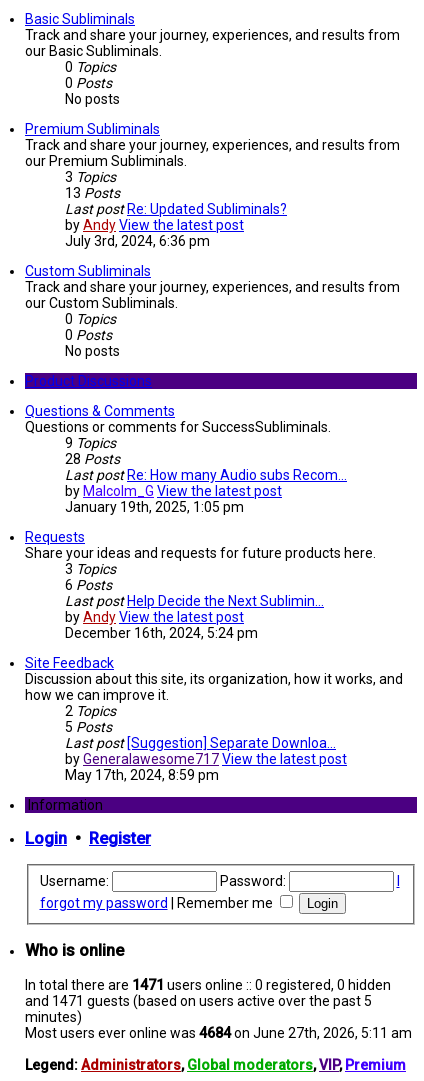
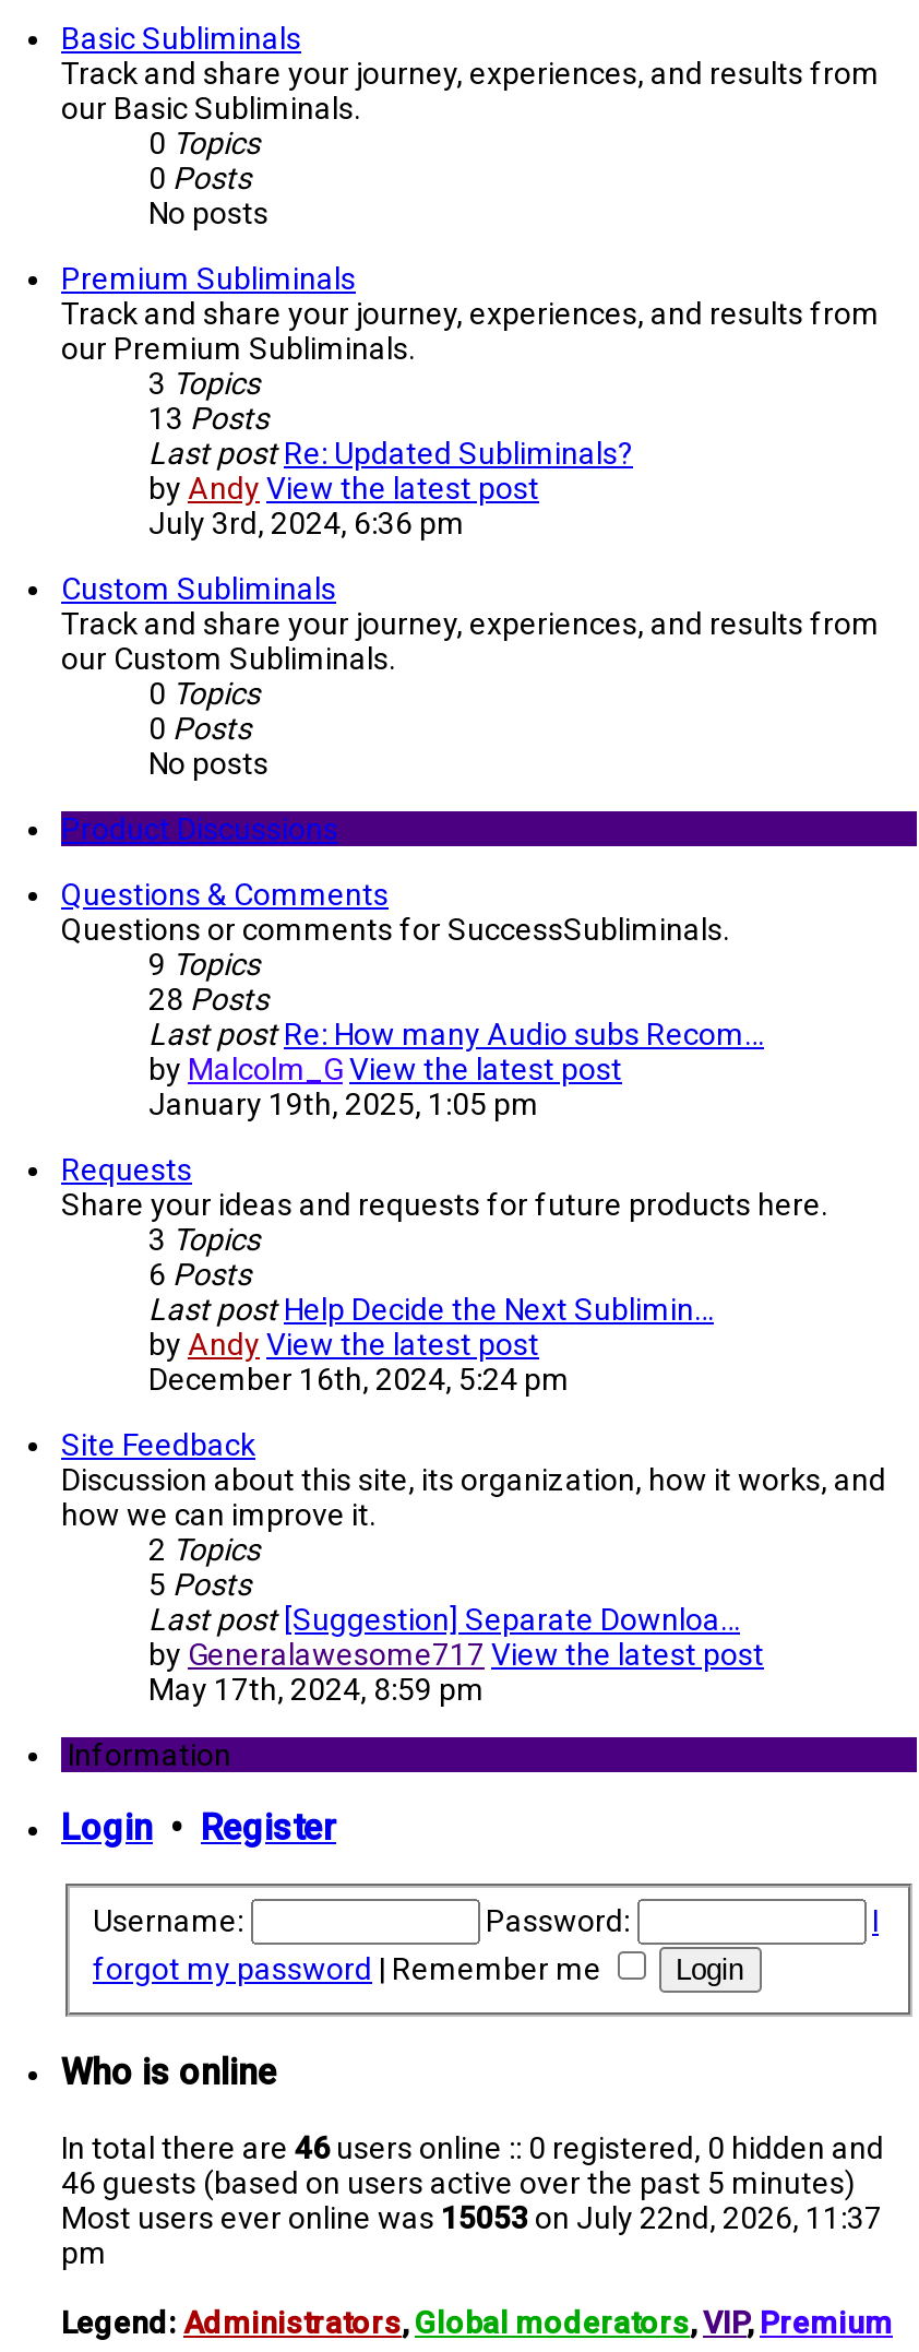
[25,977,412,1041] In total there are 1471 users online :: 0 registered, 0 hidden | and 1471 guests (based on users active over the past 5 | minutes) | Most users ever online was 4684 on June 27th, 2026, 5:11 am -> [61,2129,884,2269] In total there are 46 users online :: 0 registered, 0 hidden and | 46 guests (based on users active over the past 5 minutes) | Most users ever online was 15053 on July 22nd, 2026, 11:37 | pm

